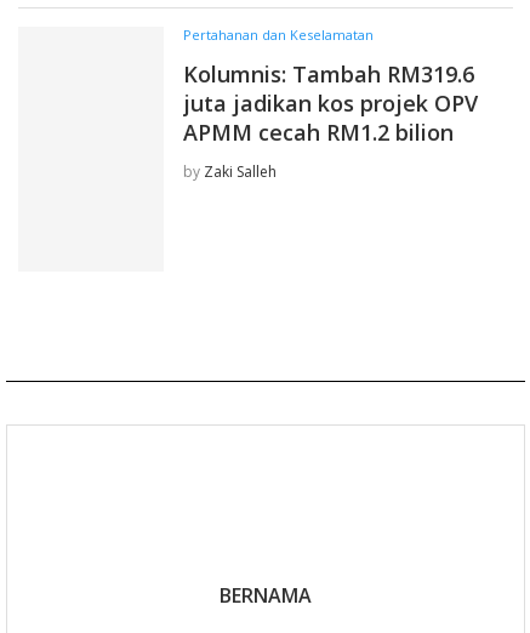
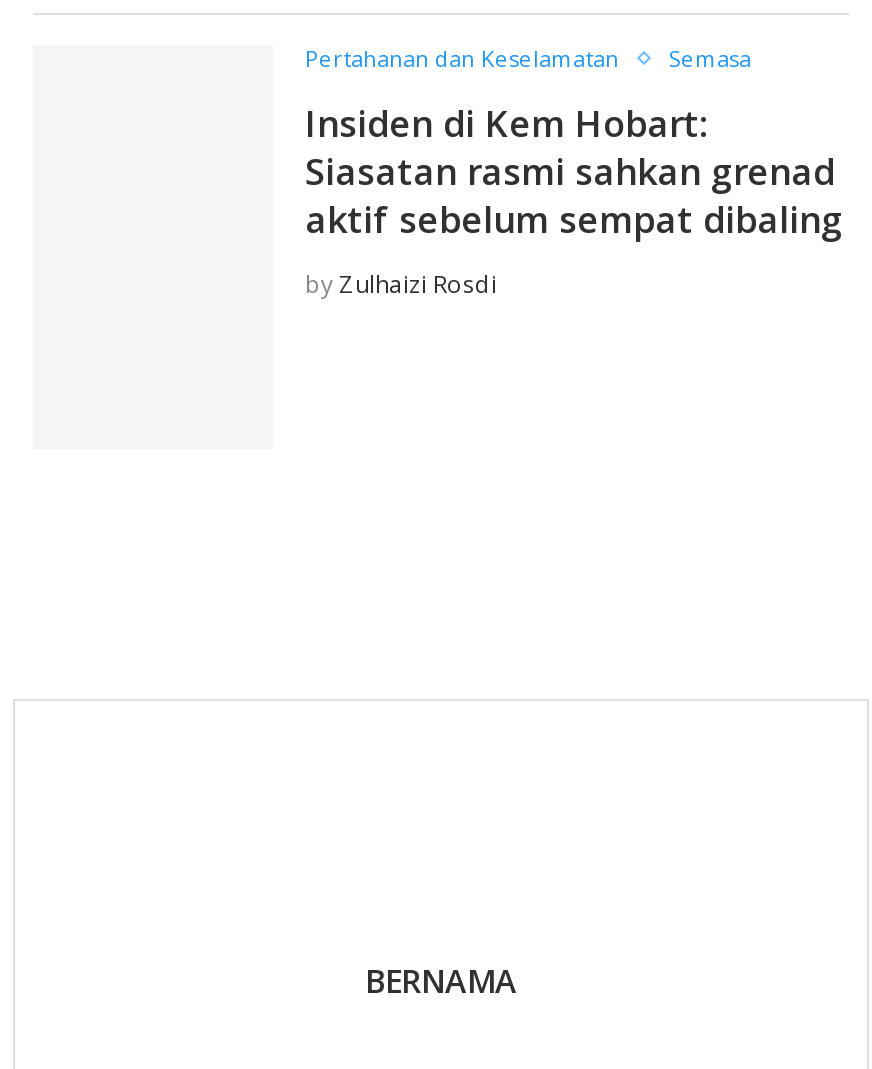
[183,60,478,182] Kolumnis: Tambah RM319.6 | juta jadikan kos projek OPV | APMM cecah RM1.2 bilion | by Zaki Salleh -> [305,43,843,301] Semasa | Insiden di Kem Hobart: | Siasatan rasmi sahkan grenad | aktif sebelum sempat dibaling | by Zulhaizi Rosdi

